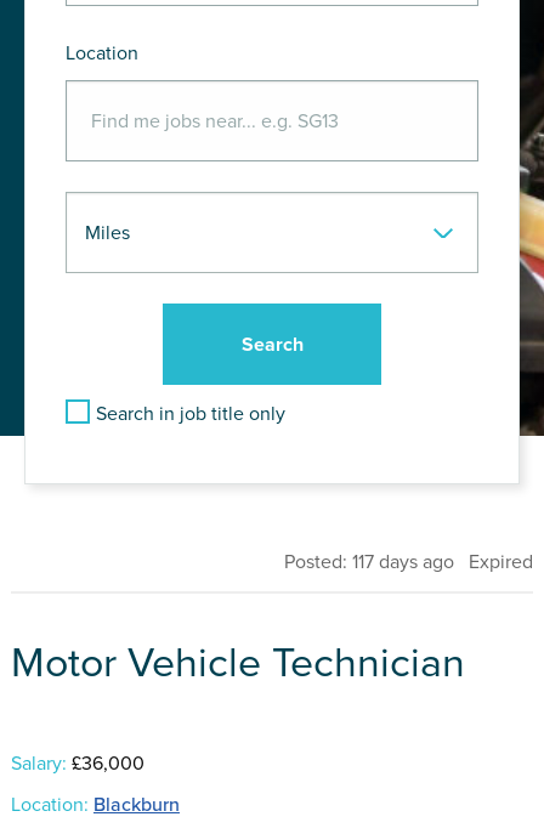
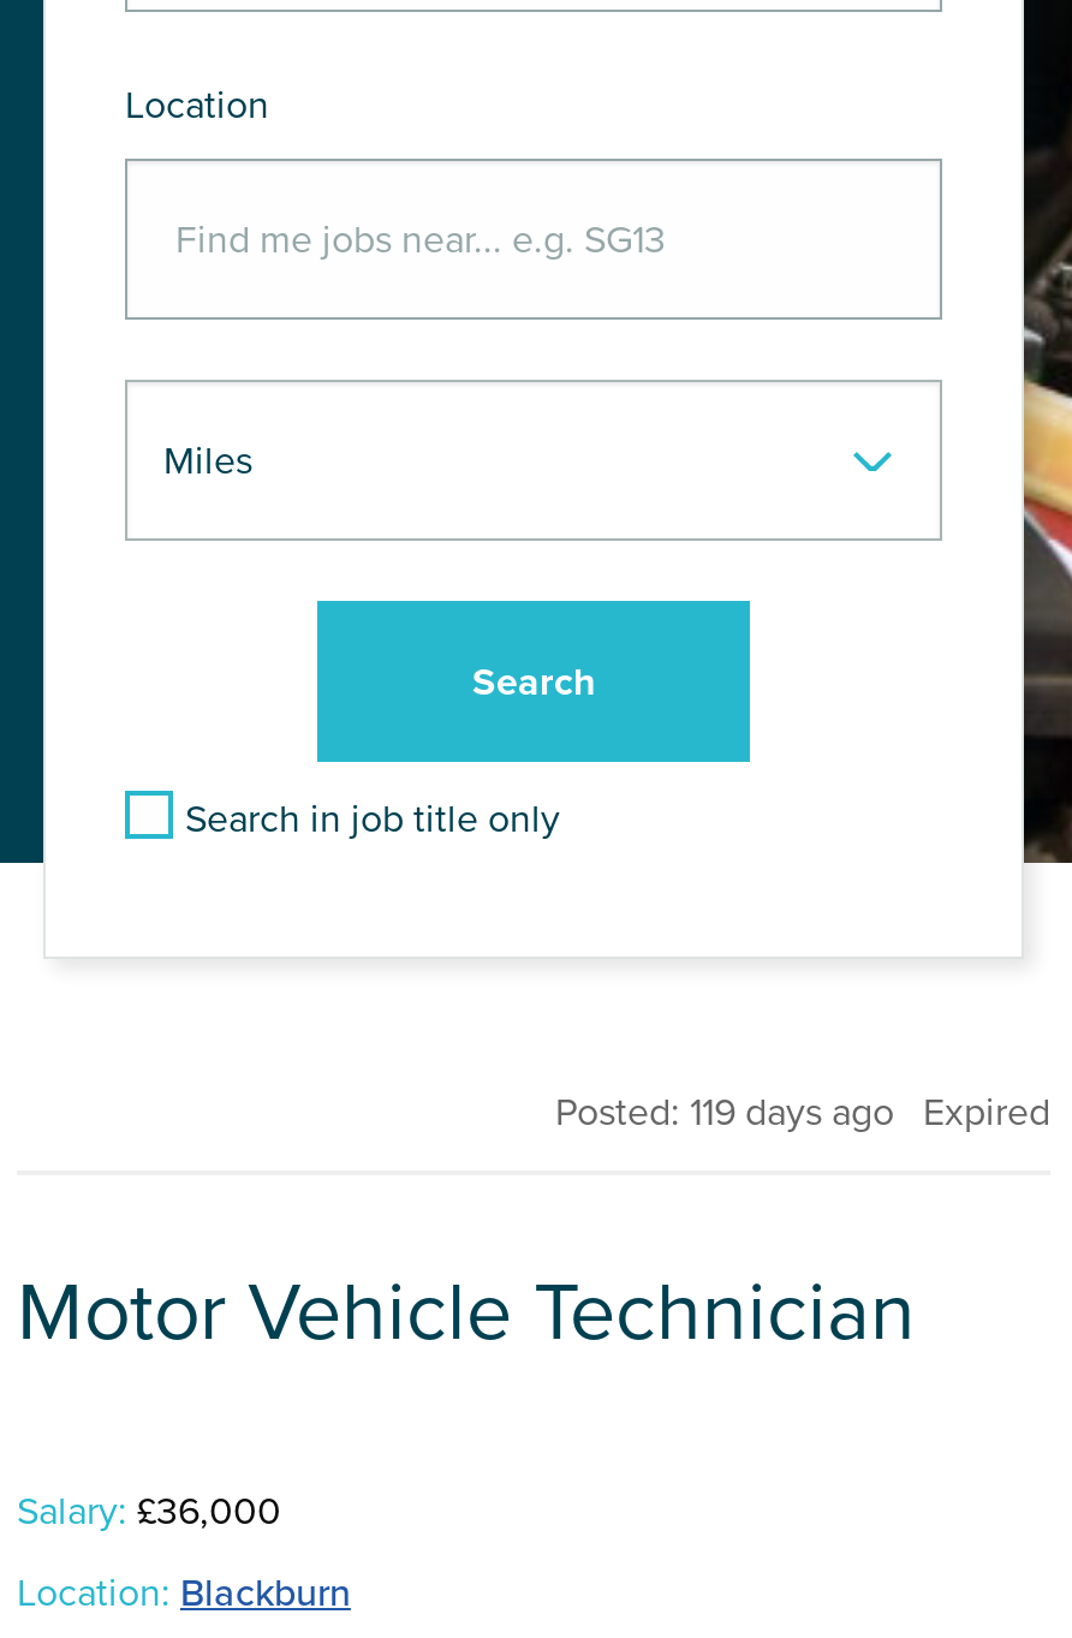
[284,550,533,574] Posted: 117 days ago Expired -> [555,1089,1050,1137] Posted: 119 days ago Expired

